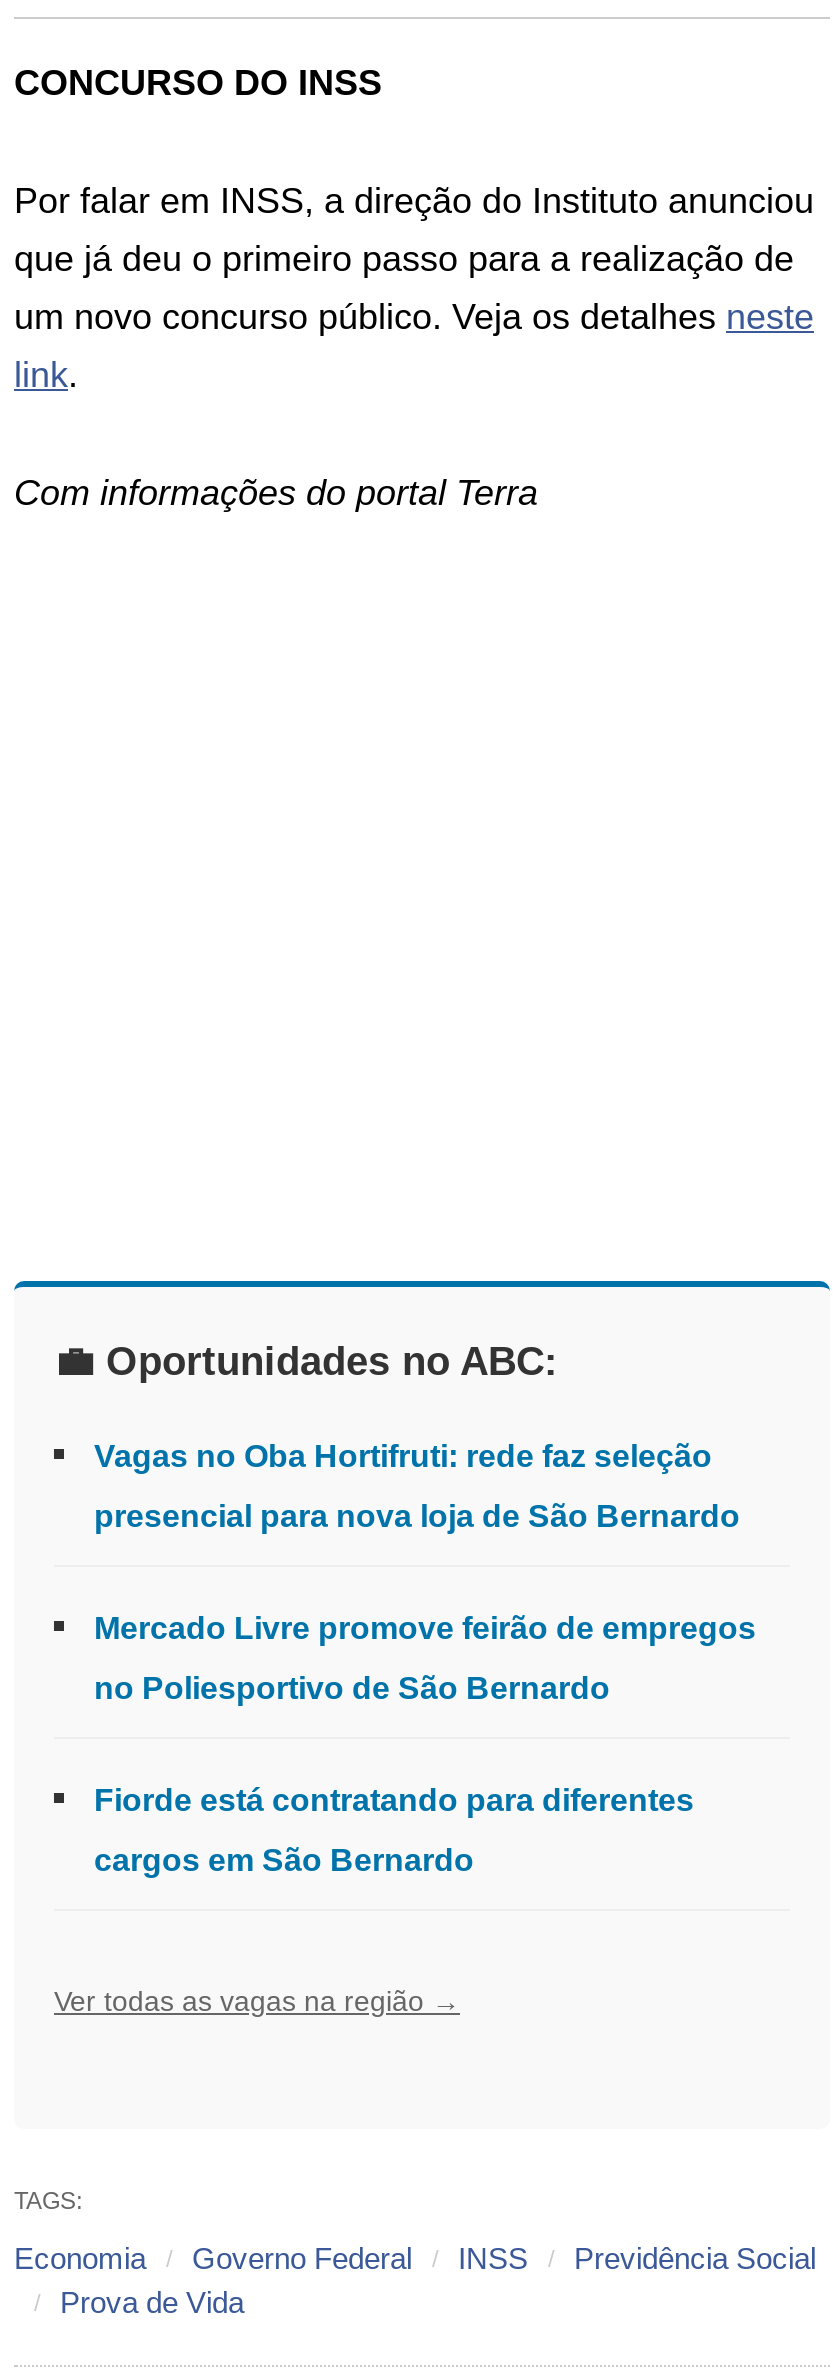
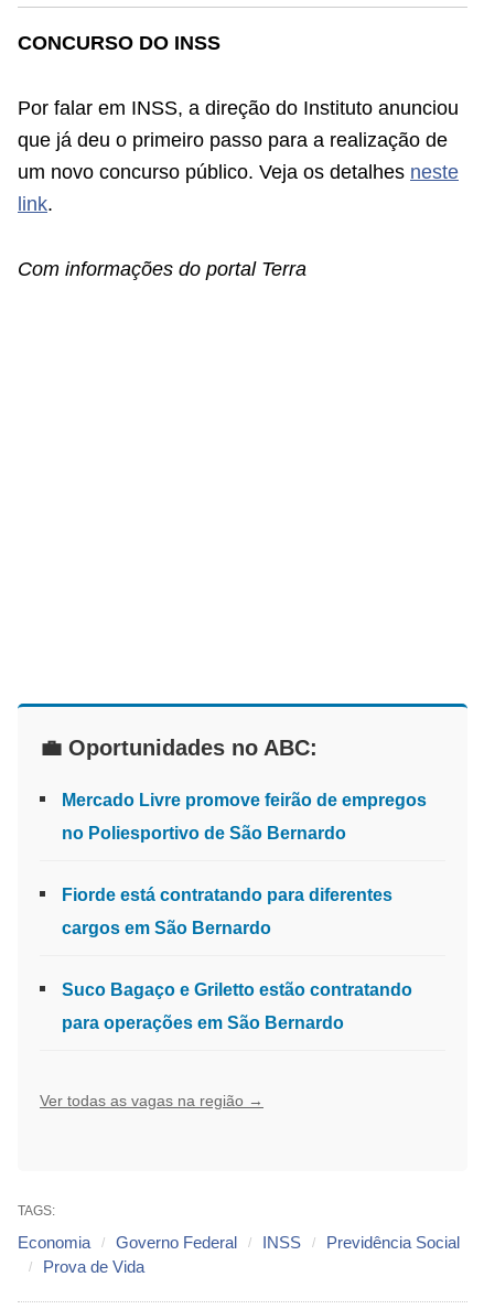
[94,1439,740,1533] Vagas no Oba Hortifruti: rede faz seleção | presencial para nova loja de São Bernardo -> none
moved [94,1611,756,1877] -> [62,791,427,937]: Mercado Livre promove feirão de empregos | no Poliesportivo de São Bernardo | Fiorde está contratando para diferentes | cargos em São Bernardo
none -> [62,980,412,1032] Suco Bagaço e Griletto estão contratando | para operações em São Bernardo

